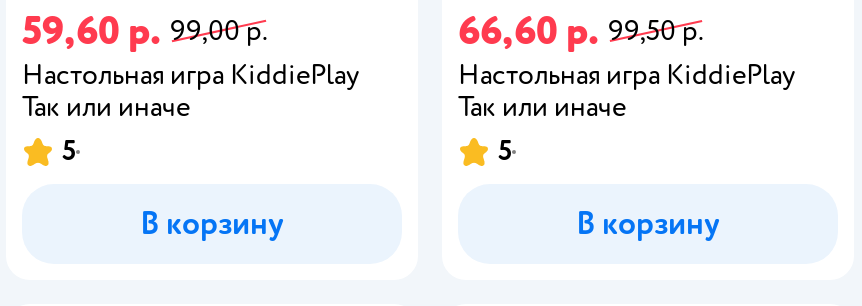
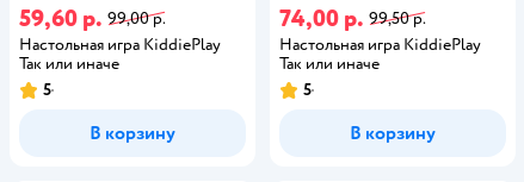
[458,6,704,56] 66,60 р. 99,50 р. -> [279,4,426,33] 74,00 р. 99,50 р.

